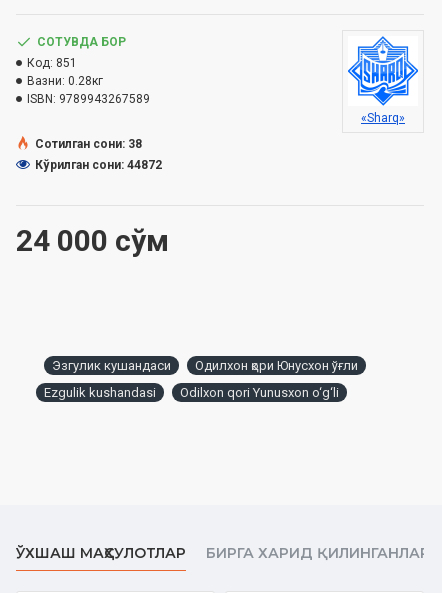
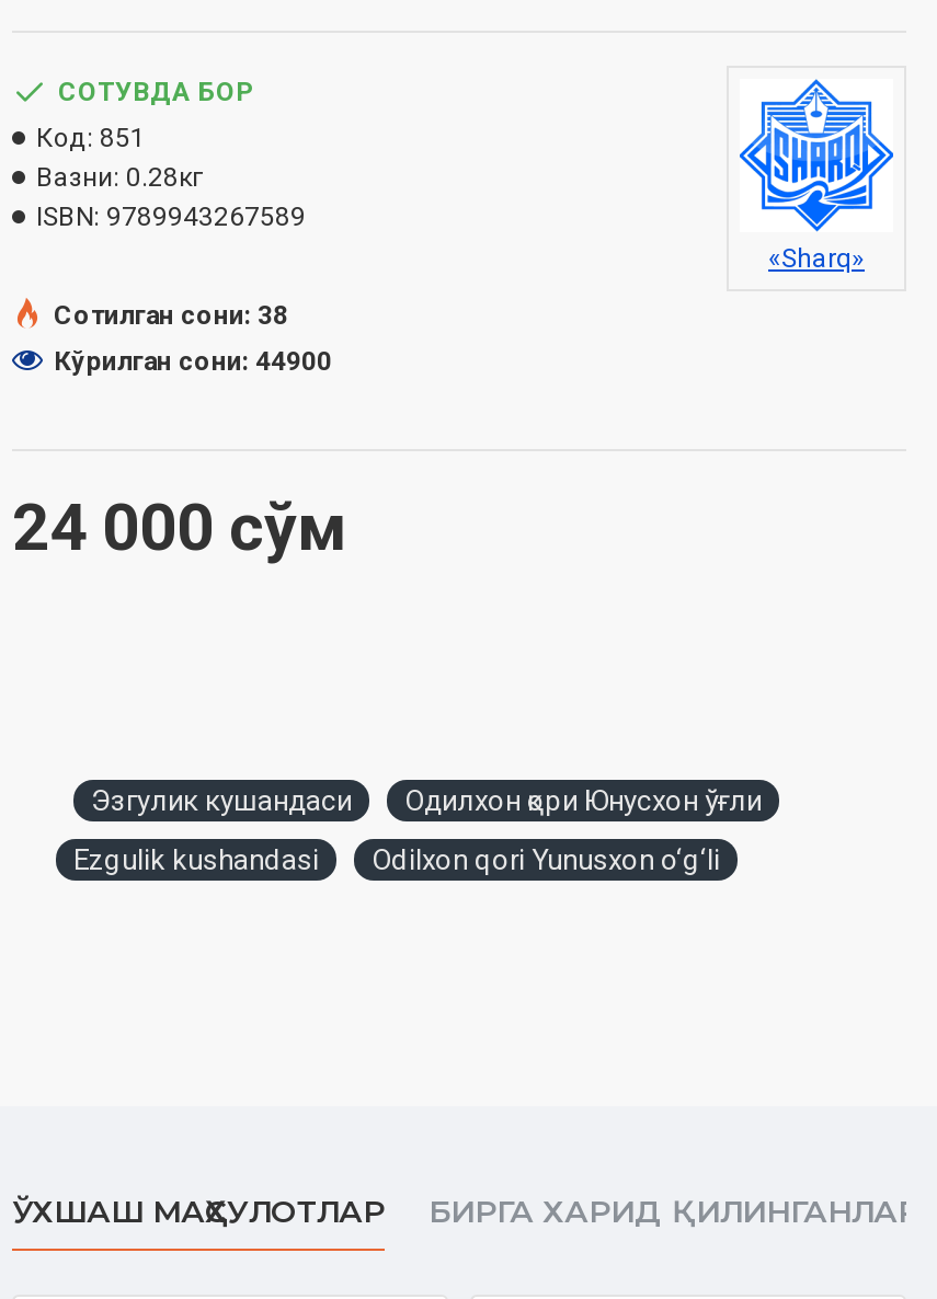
[35,158,162,172] Кўрилган сони: 44872 -> [54,346,332,377] Кўрилган сони: 44900

